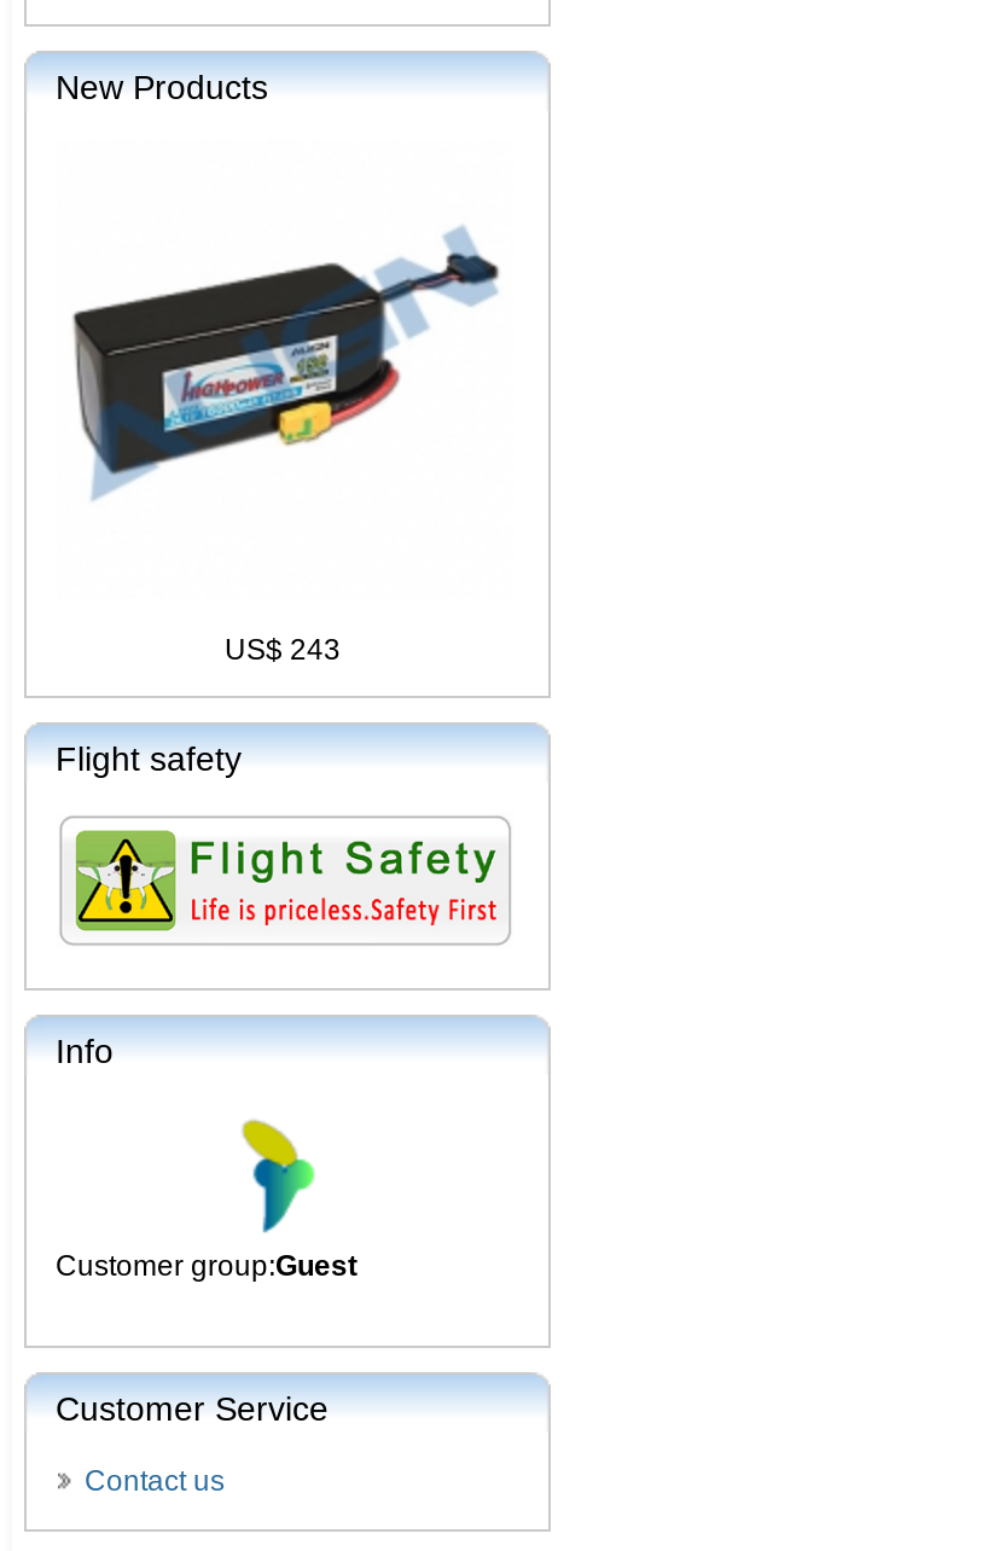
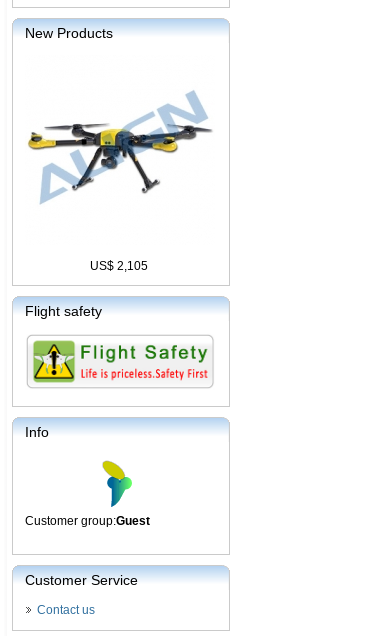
[63,251,505,476] [image] -> [27,102,213,194] [image]
[225,633,341,667] US$ 243 -> [90,259,148,273] US$ 2,105

